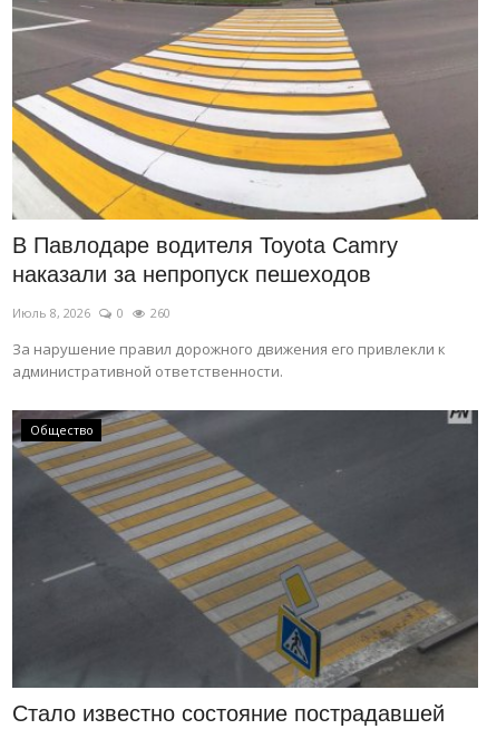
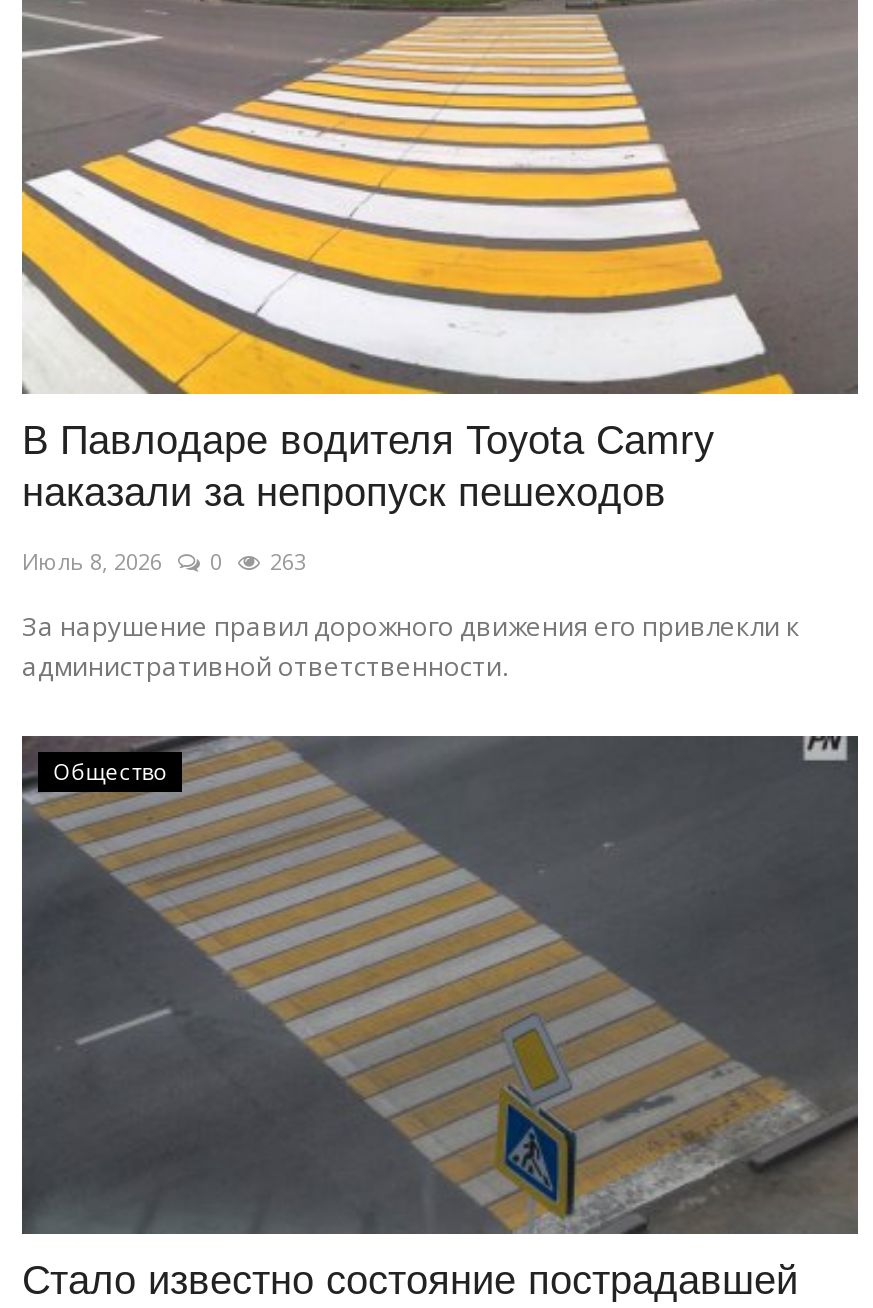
[150,305,171,321] 260 -> [270,547,306,577] 263

